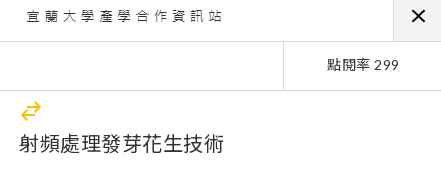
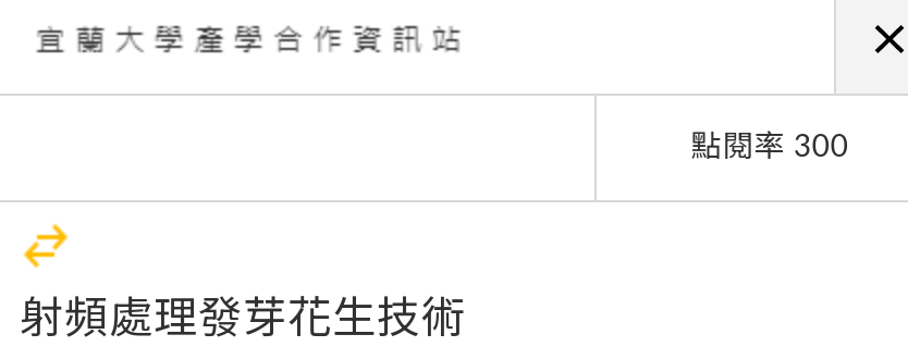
[327,56,400,73] 點閱率 299 -> [691,126,849,163] 點閱率 300

